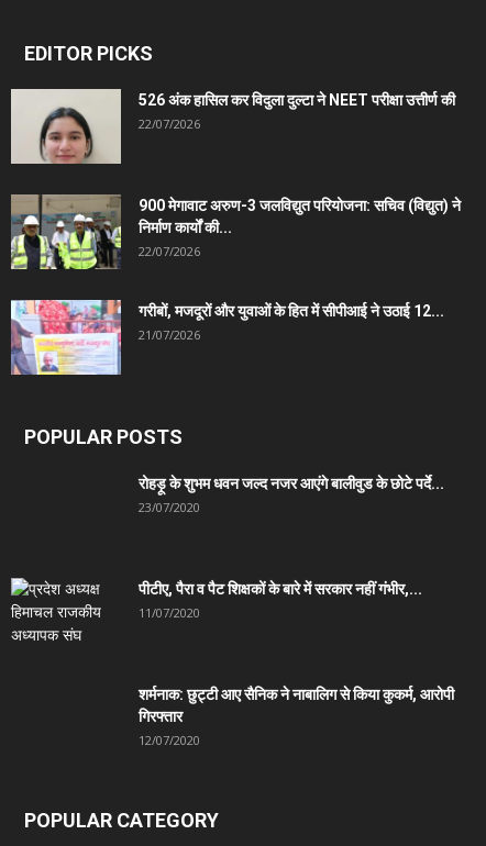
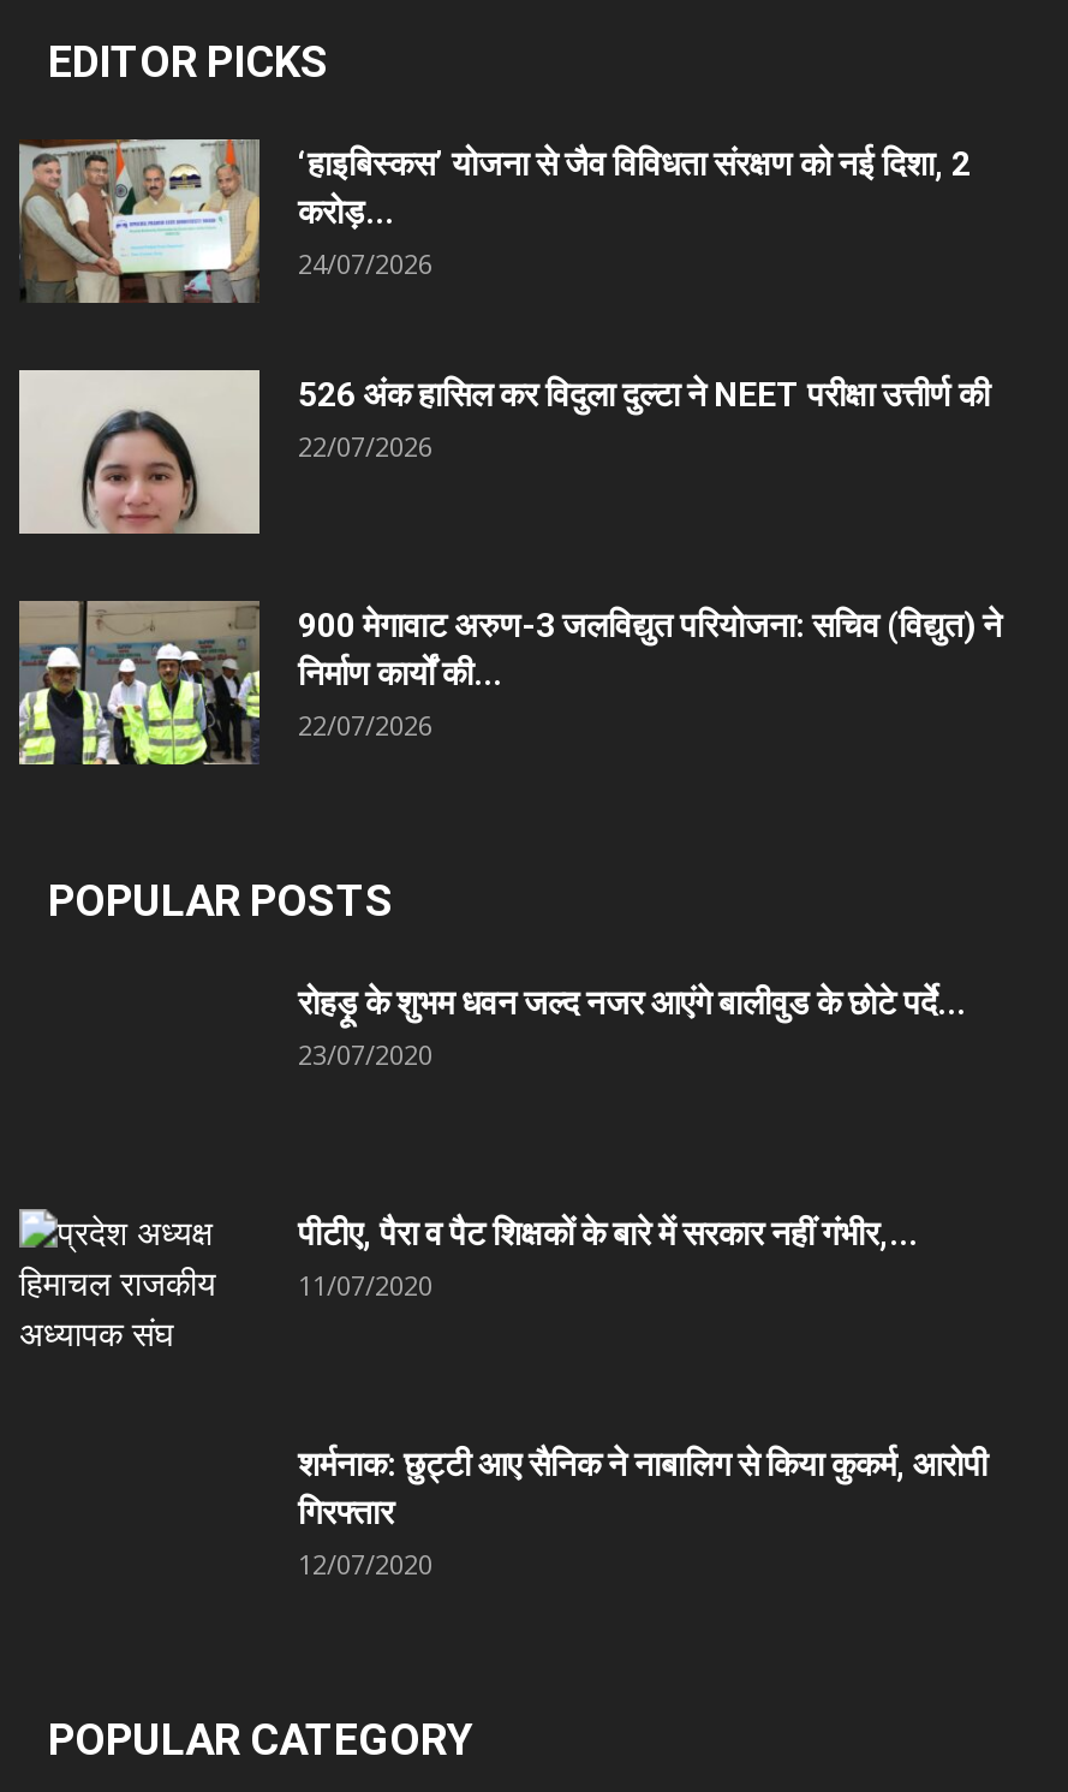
none -> [19,137,971,303] [image] | ‘हाइबिस्कस’ योजना से जैव विविधता संरक्षण को नई दिशा, 2 | करोड़... | 24/07/2026
moved [19,91,461,259] -> [36,374,1002,742]: [image] | 526 अंक हासिल कर विदुला दुल्टा ने NEET परीक्षा उत्तीर्ण की | 22/07/2026 | 900 मेगावाट अरुण-3 जलविद्युत परियोजना: सचिव (विद्युत) ने | निर्माण कार्यों की... | 22/07/2026
[10,299,444,376] [image] | गरीबों, मजदूरों और युवाओं के हित में सीपीआई ने उठाई 12... | 21/07/2026 -> none

